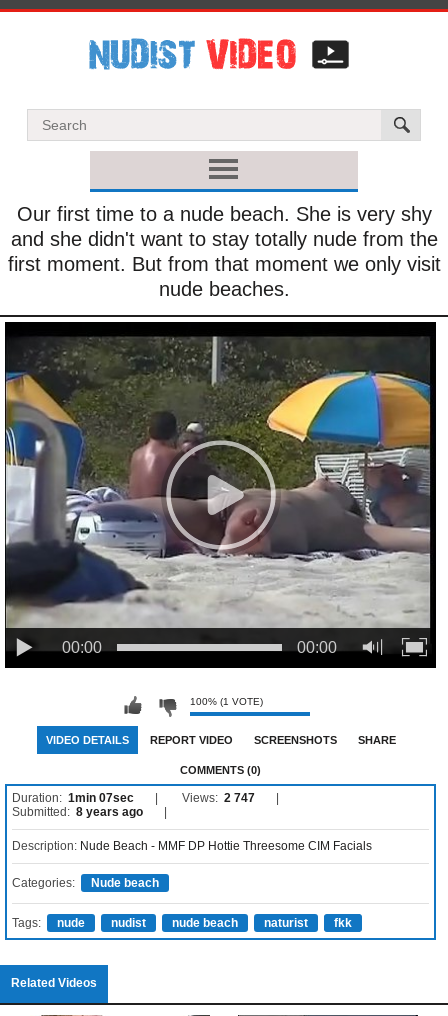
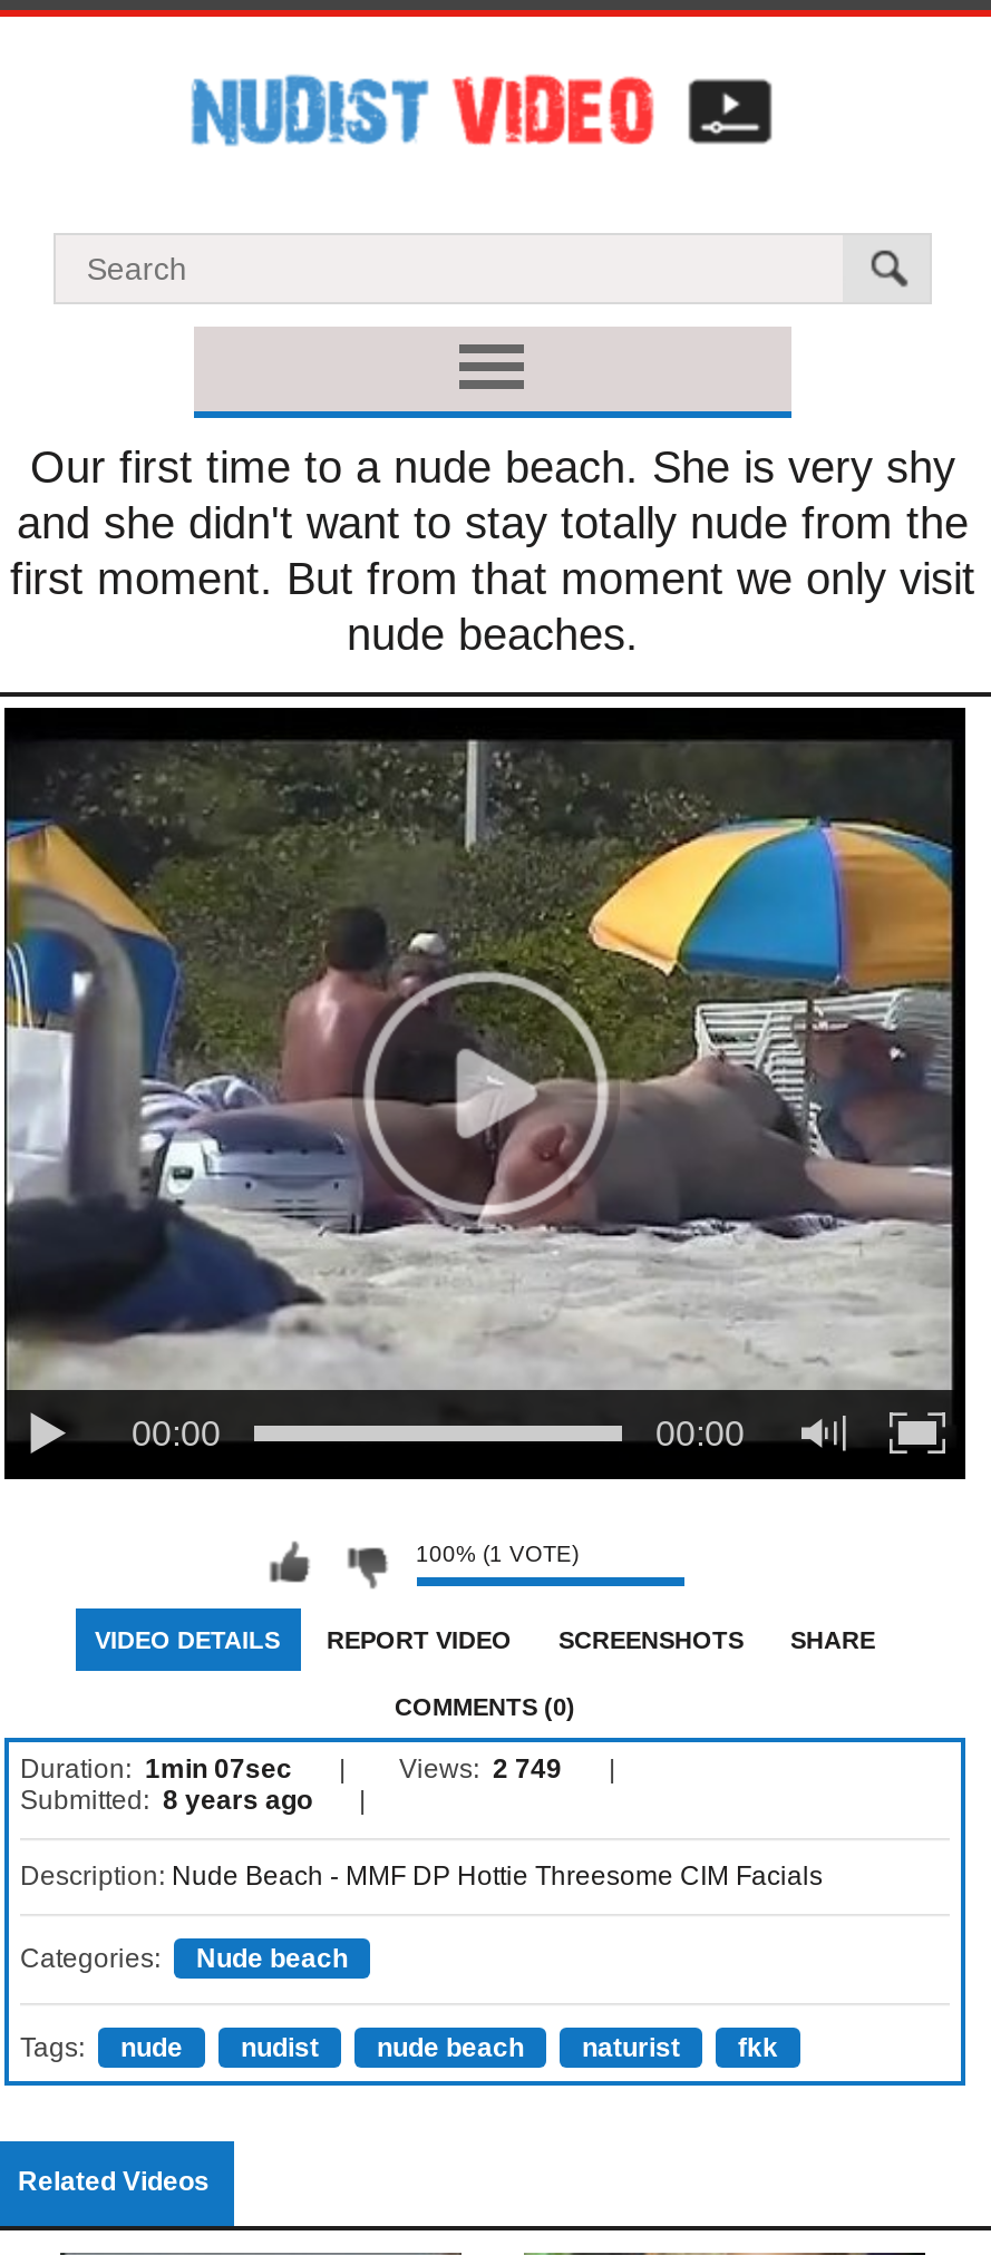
[182,791,255,805] Views: 2 747 -> [399,1755,562,1786] Views: 2 749

